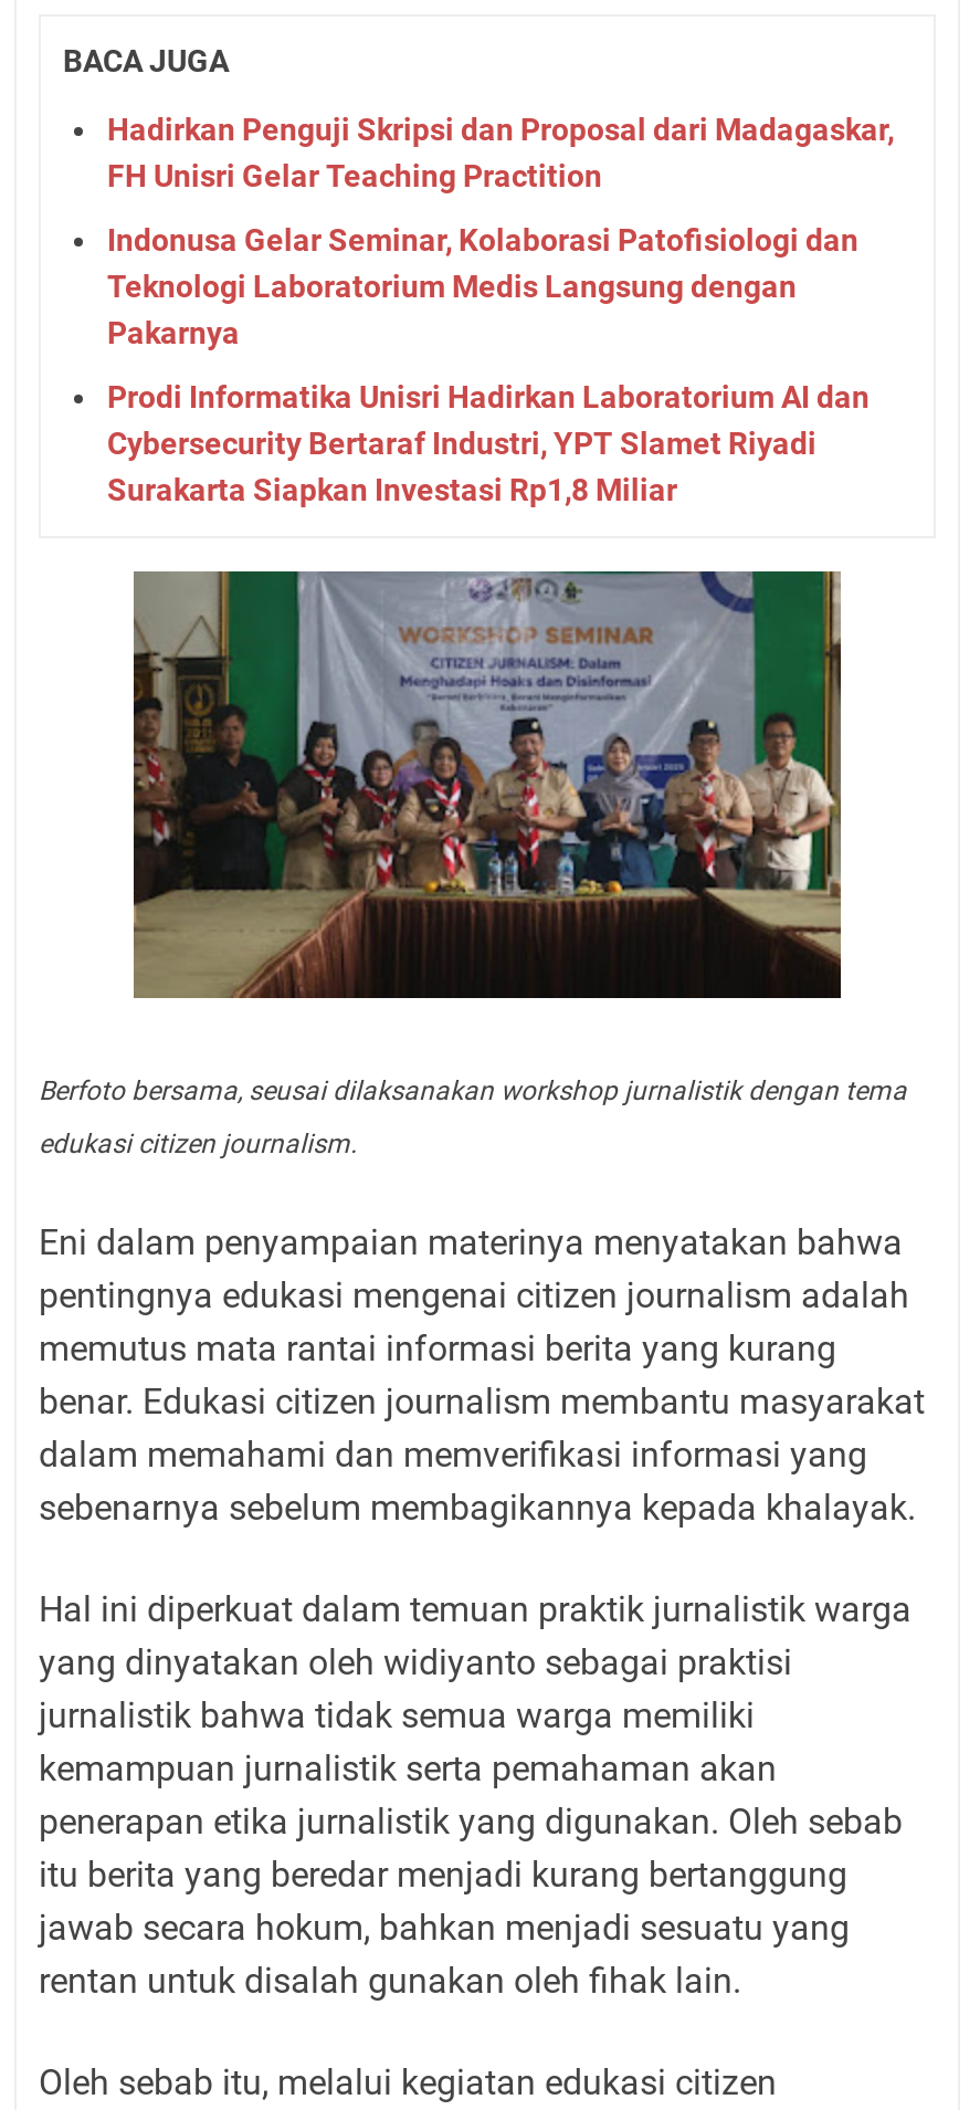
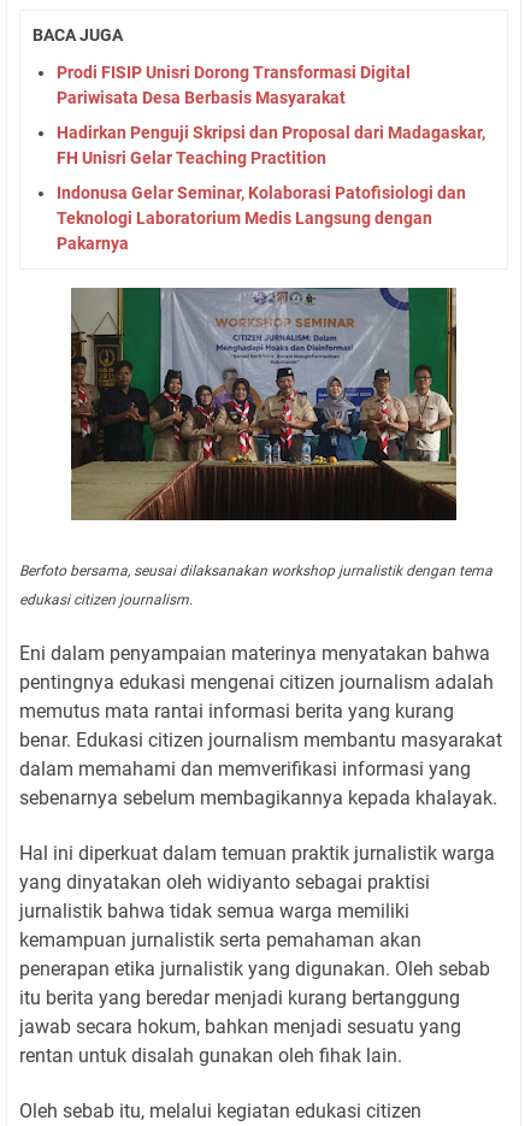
none -> [57,63,411,107] Prodi FISIP Unisri Dorong Transformasi Digital | Pariwisata Desa Berbasis Masyarakat
moved [107,111,894,350] -> [57,123,485,253]: Hadirkan Penguji Skripsi dan Proposal dari Madagaskar, | FH Unisri Gelar Teaching Practition | Indonusa Gelar Seminar, Kolaborasi Patofisiologi dan | Teknologi Laboratorium Medis Langsung dengan | Pakarnya
[107,379,870,507] Prodi Informatika Unisri Hadirkan Laboratorium AI dan | Cybersecurity Bertaraf Industri, YPT Slamet Riyadi | Surakarta Siapkan Investasi Rp1,8 Miliar -> none

